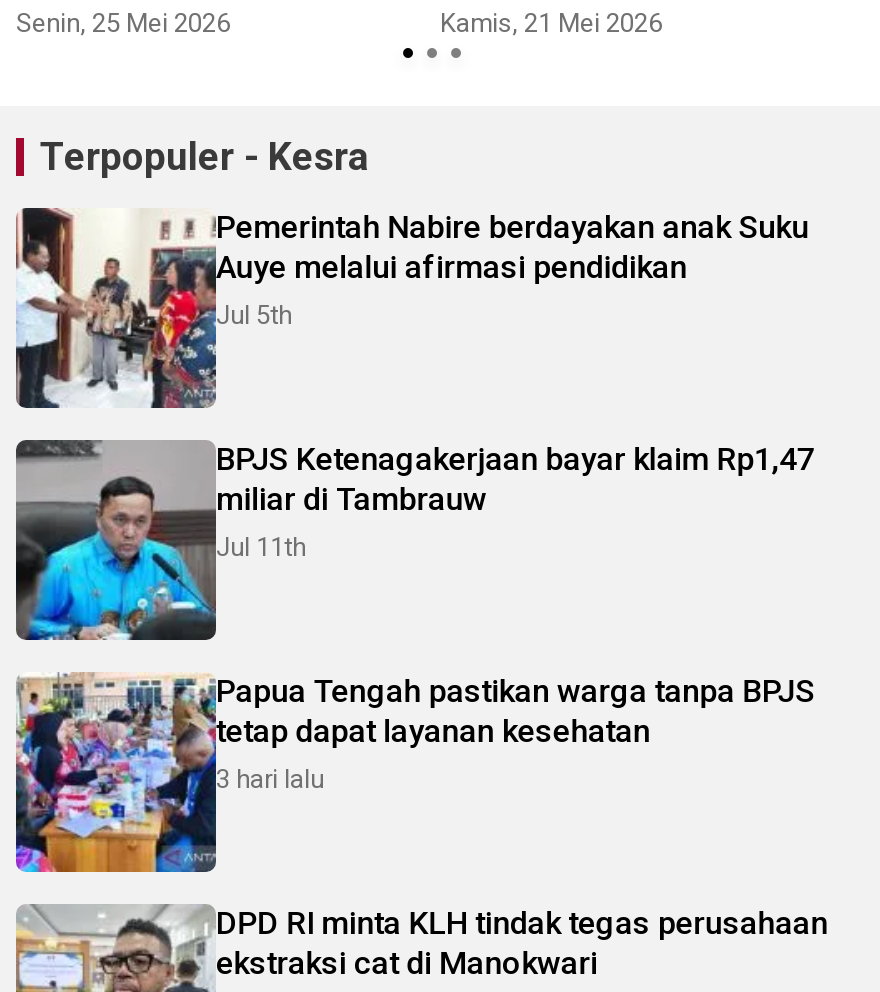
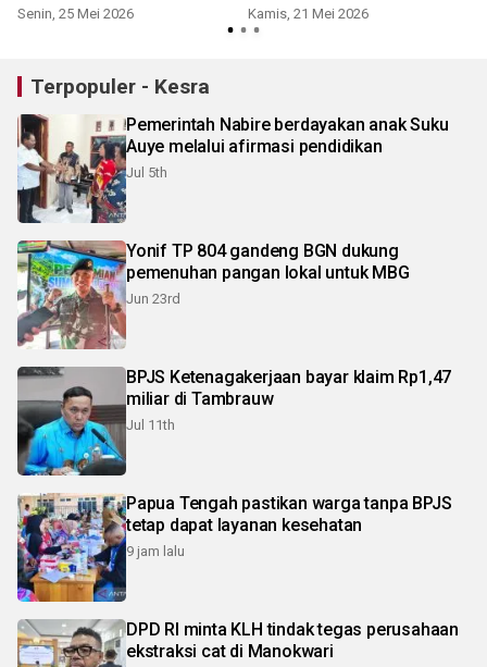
none -> [17,239,409,350] [image] | Yonif TP 804 gandeng BGN dukung | pemenuhan pangan lokal untuk MBG | Jun 23rd
[216,764,324,794] 3 hari lalu -> [126,543,185,559] 9 jam lalu

